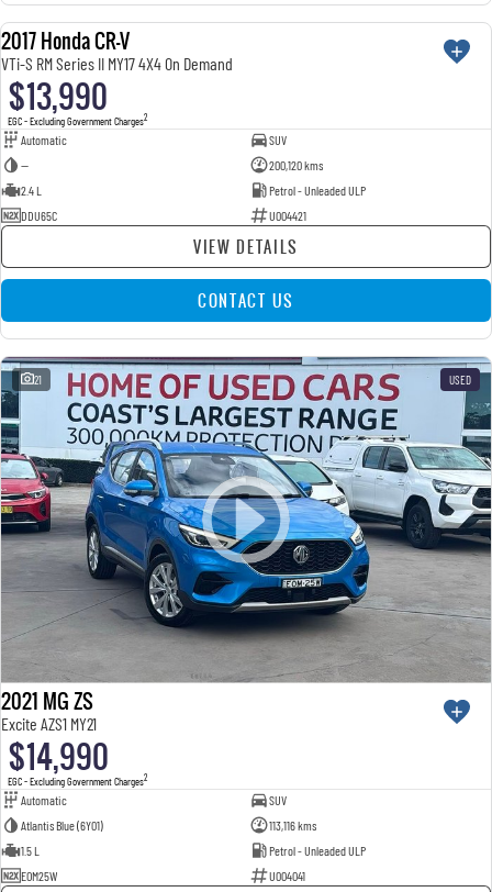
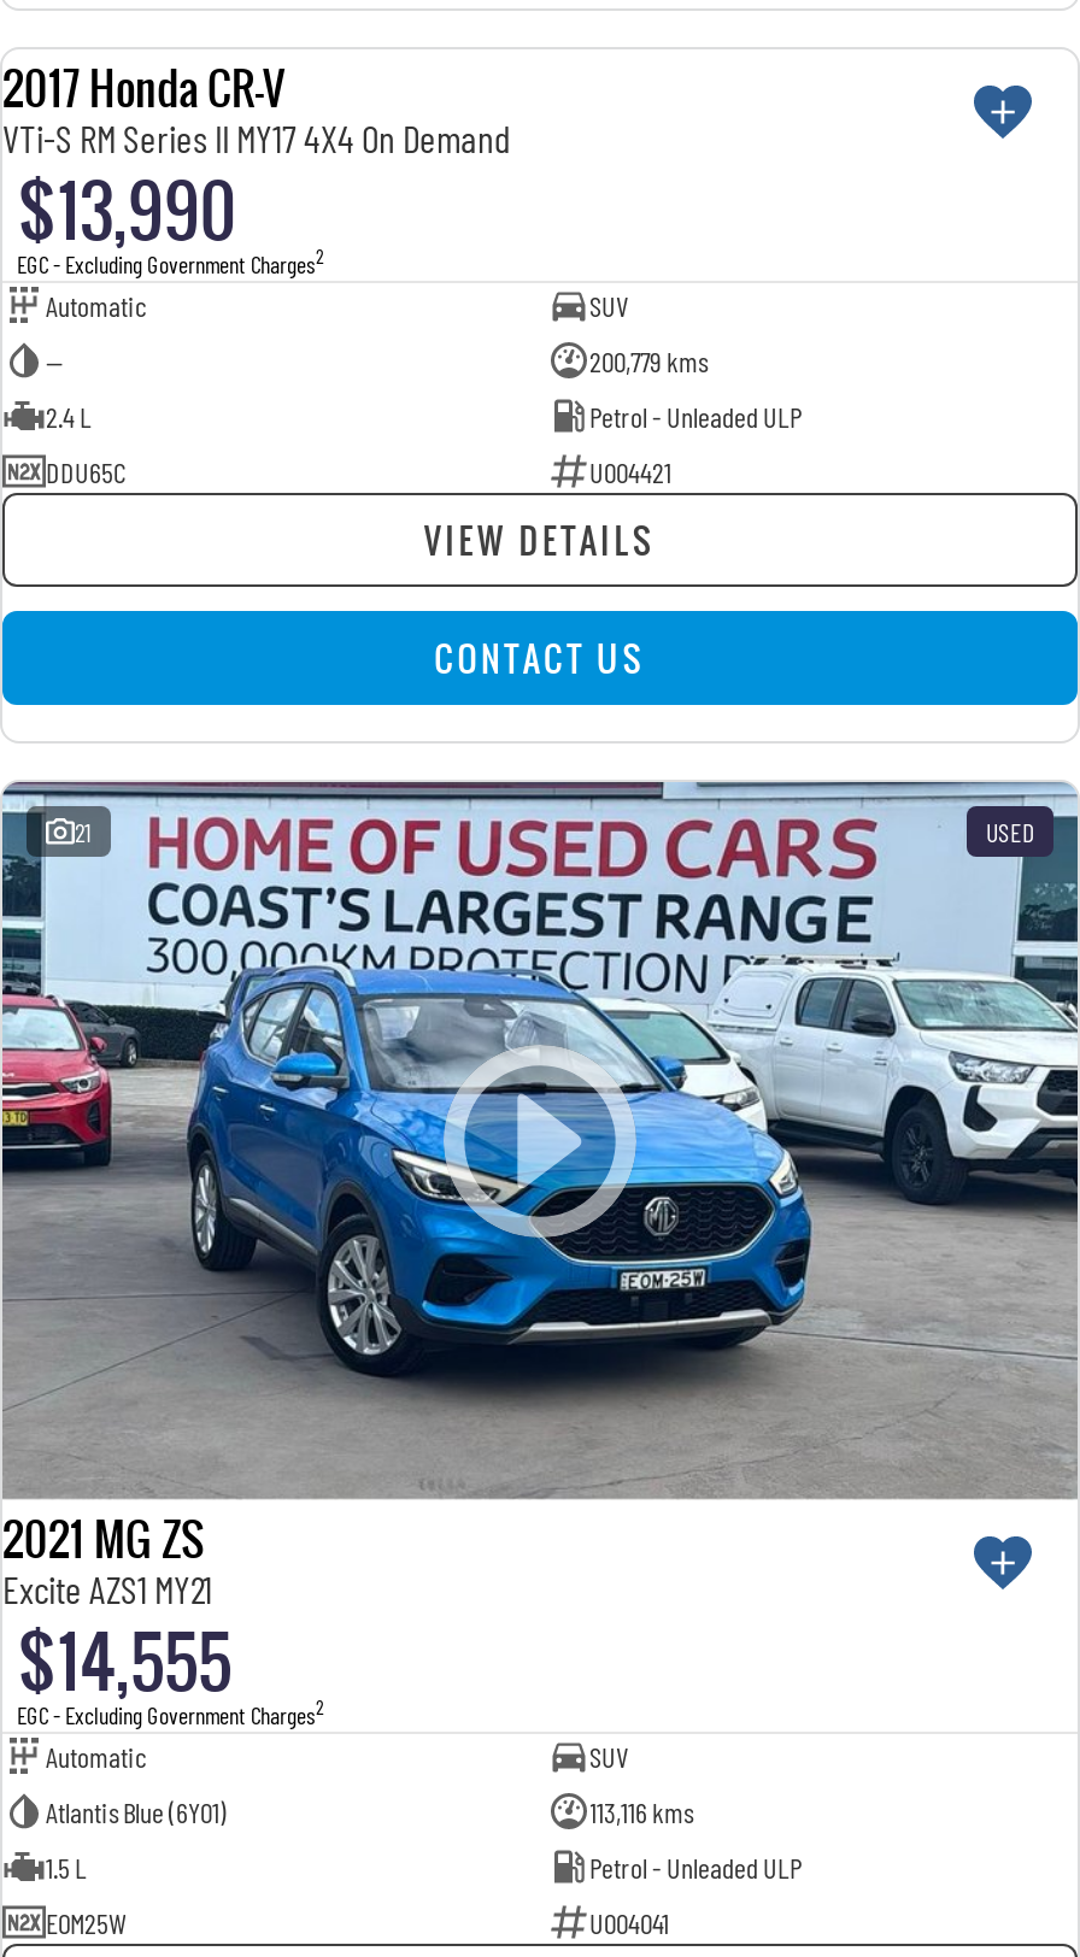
[269,157,322,172] 200,120 kms -> [589,343,708,377] 200,779 kms
[8,734,109,779] $14,990 -> [17,1610,231,1709] $14,555

